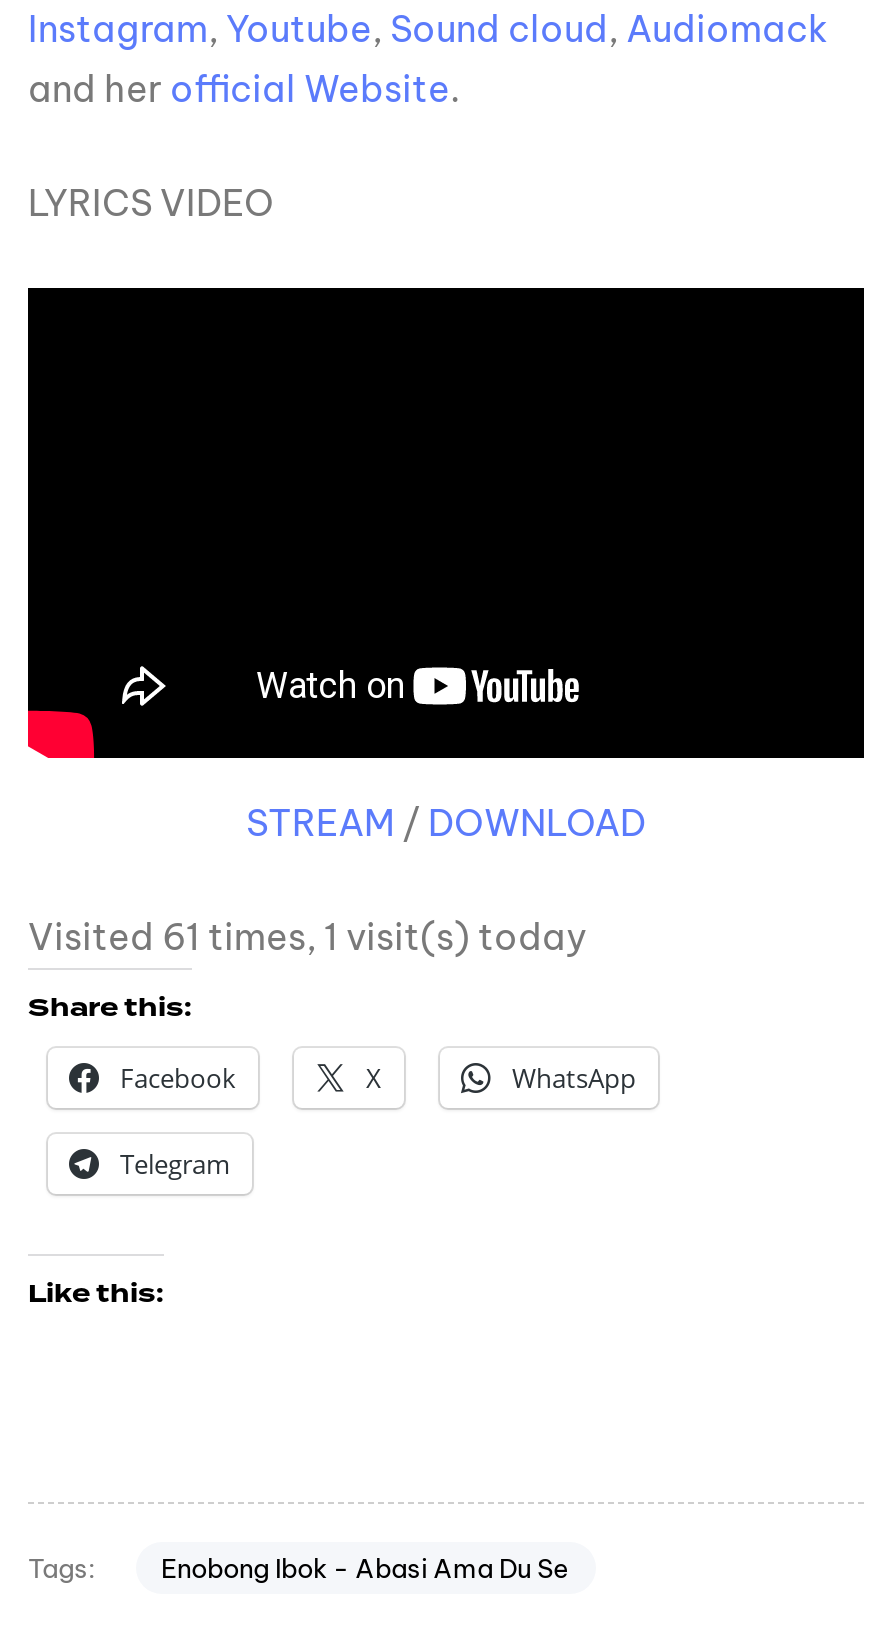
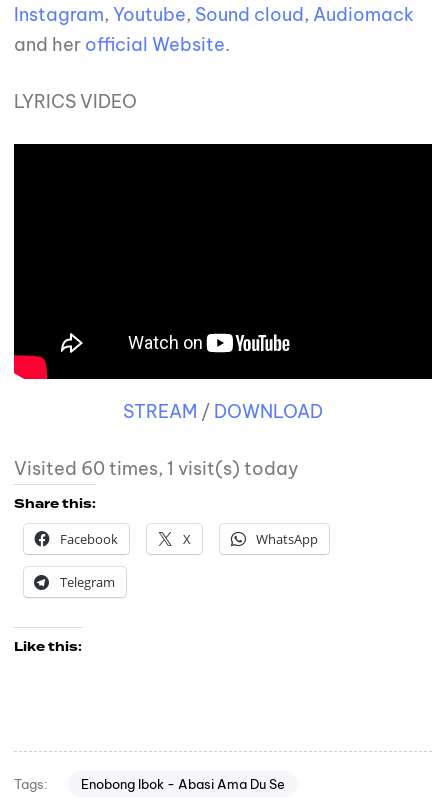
[28,915,588,961] Visited 61 times, 1 visit(s) today -> [14,457,299,480] Visited 60 times, 1 visit(s) today

